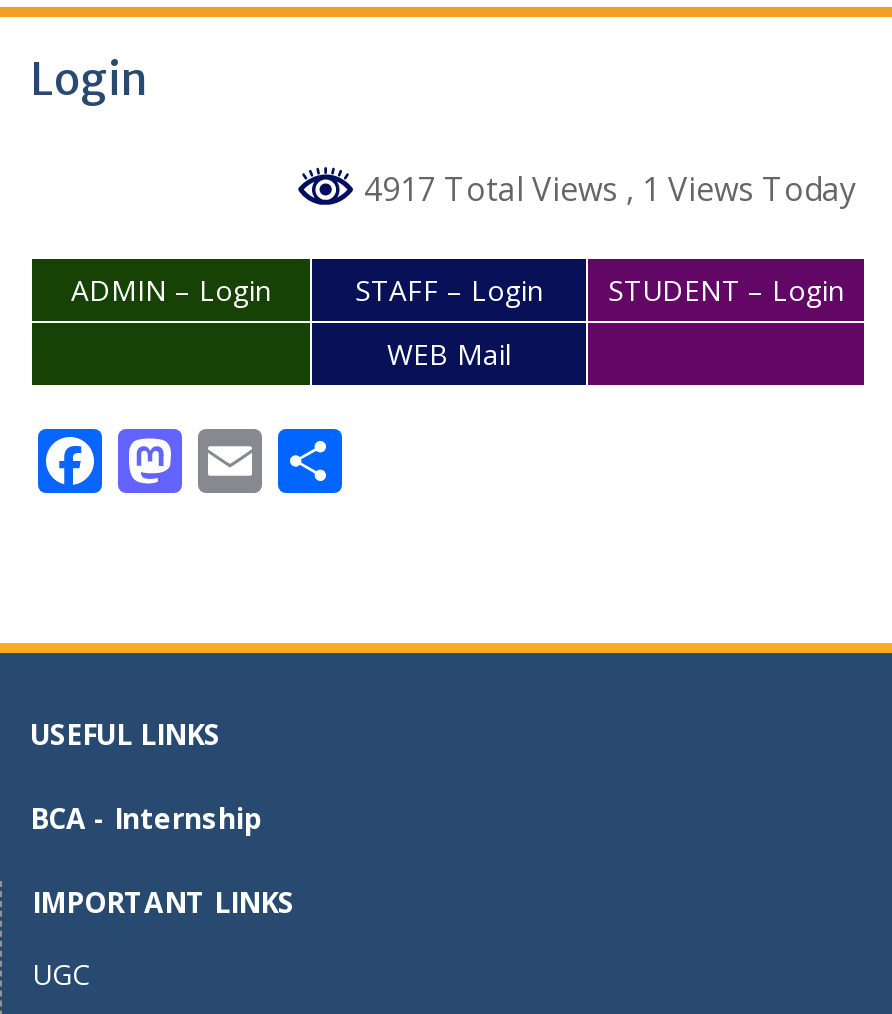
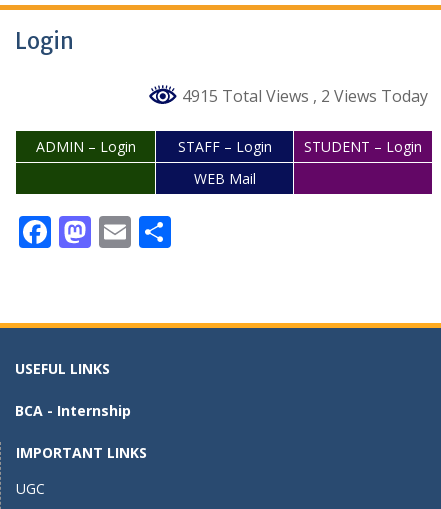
[356,167,856,211] 4917 Total Views, 1 Views Today -> [178,85,428,107] 4915 Total Views, 2 Views Today

